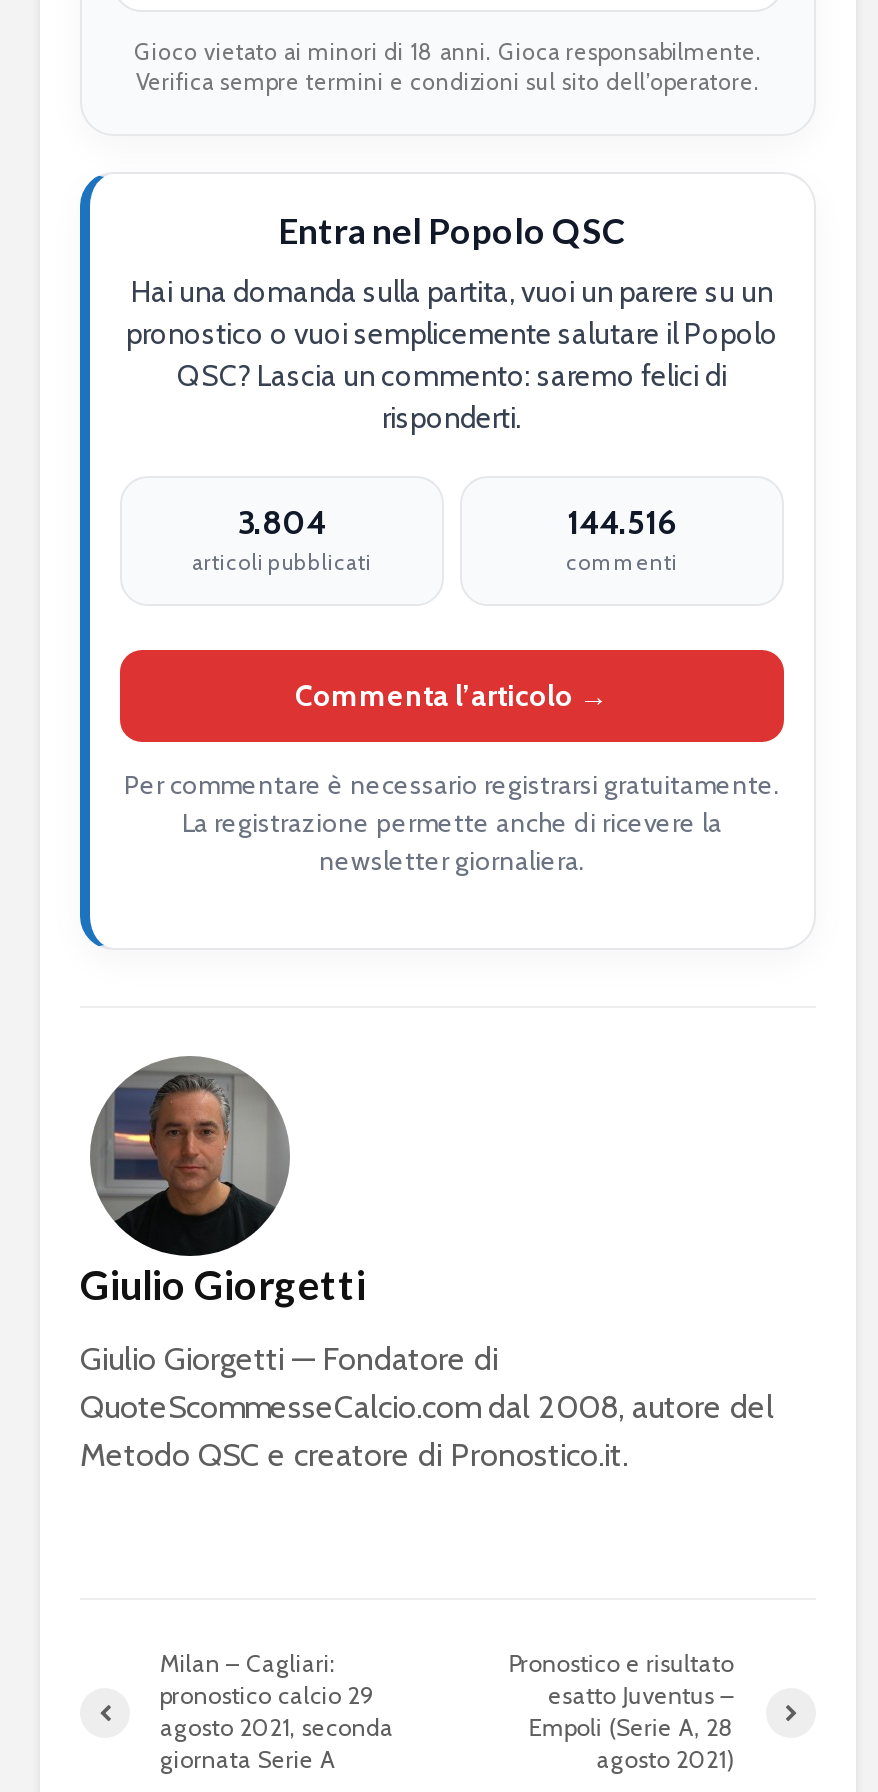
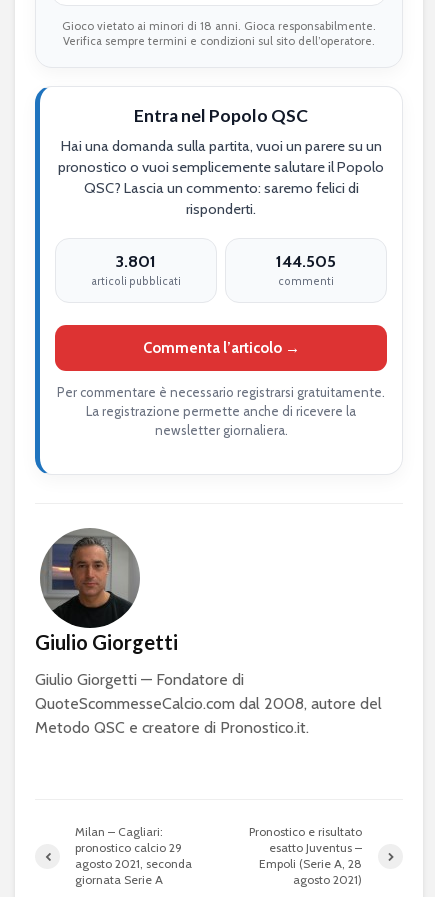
[238,502,326,542] 3.804 -> [116,251,156,271] 3.801
[567,502,677,542] 144.516 -> [276,251,336,271] 144.505

